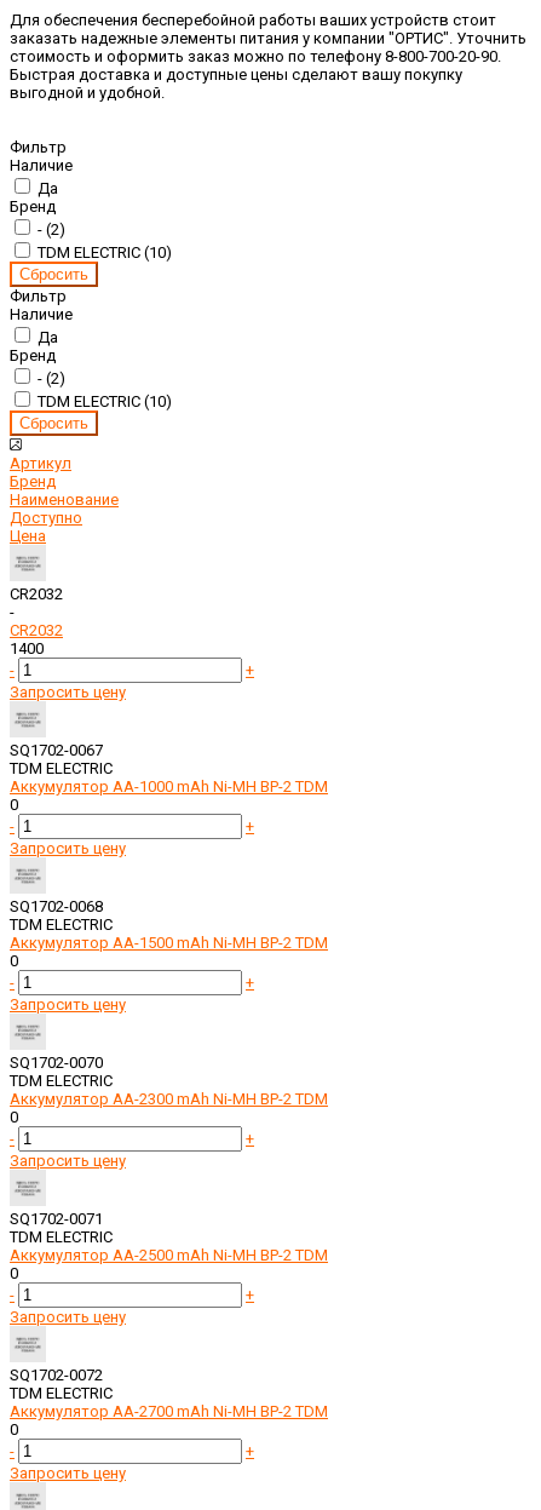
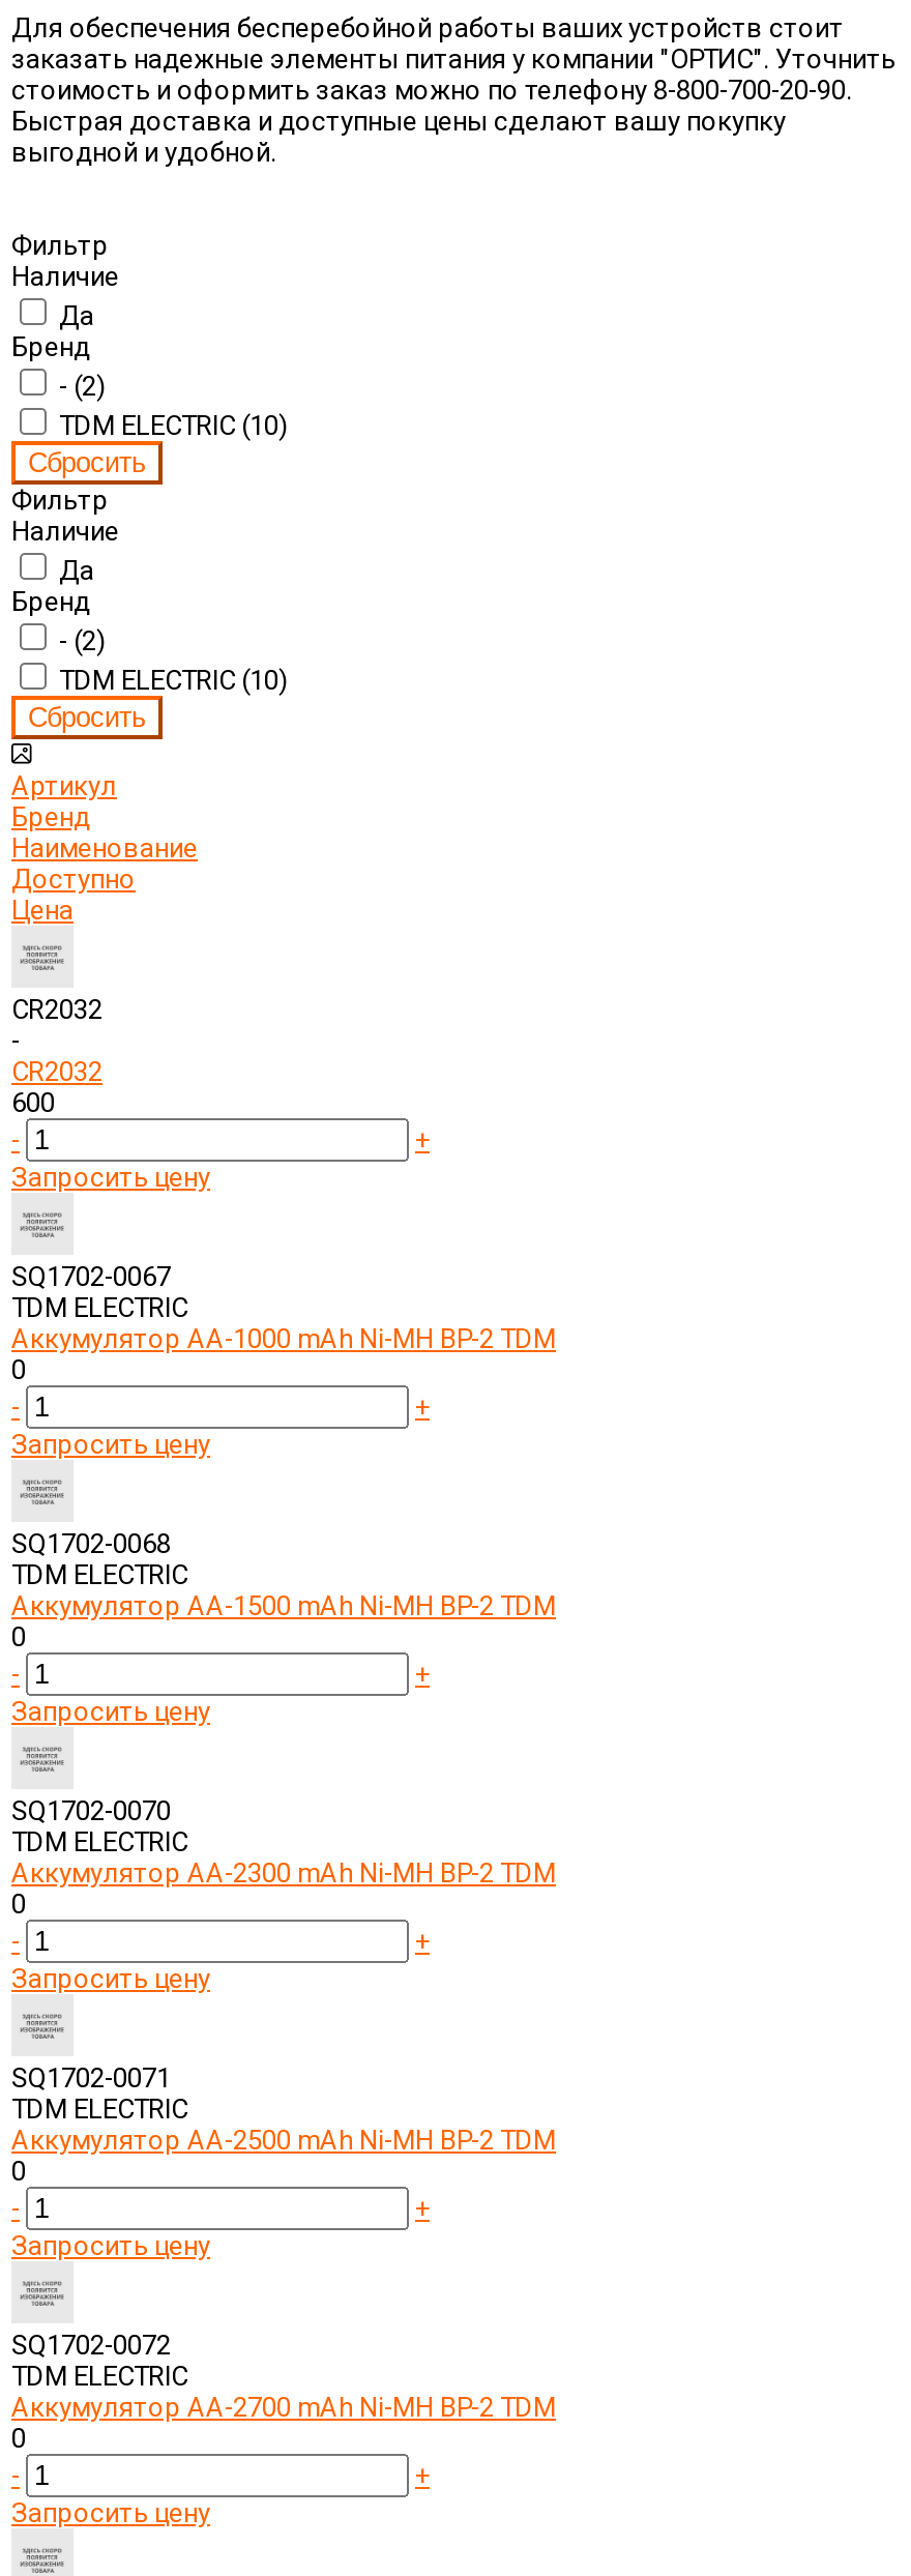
[10,639,44,658] 1400 -> [11,1087,55,1118] 600

